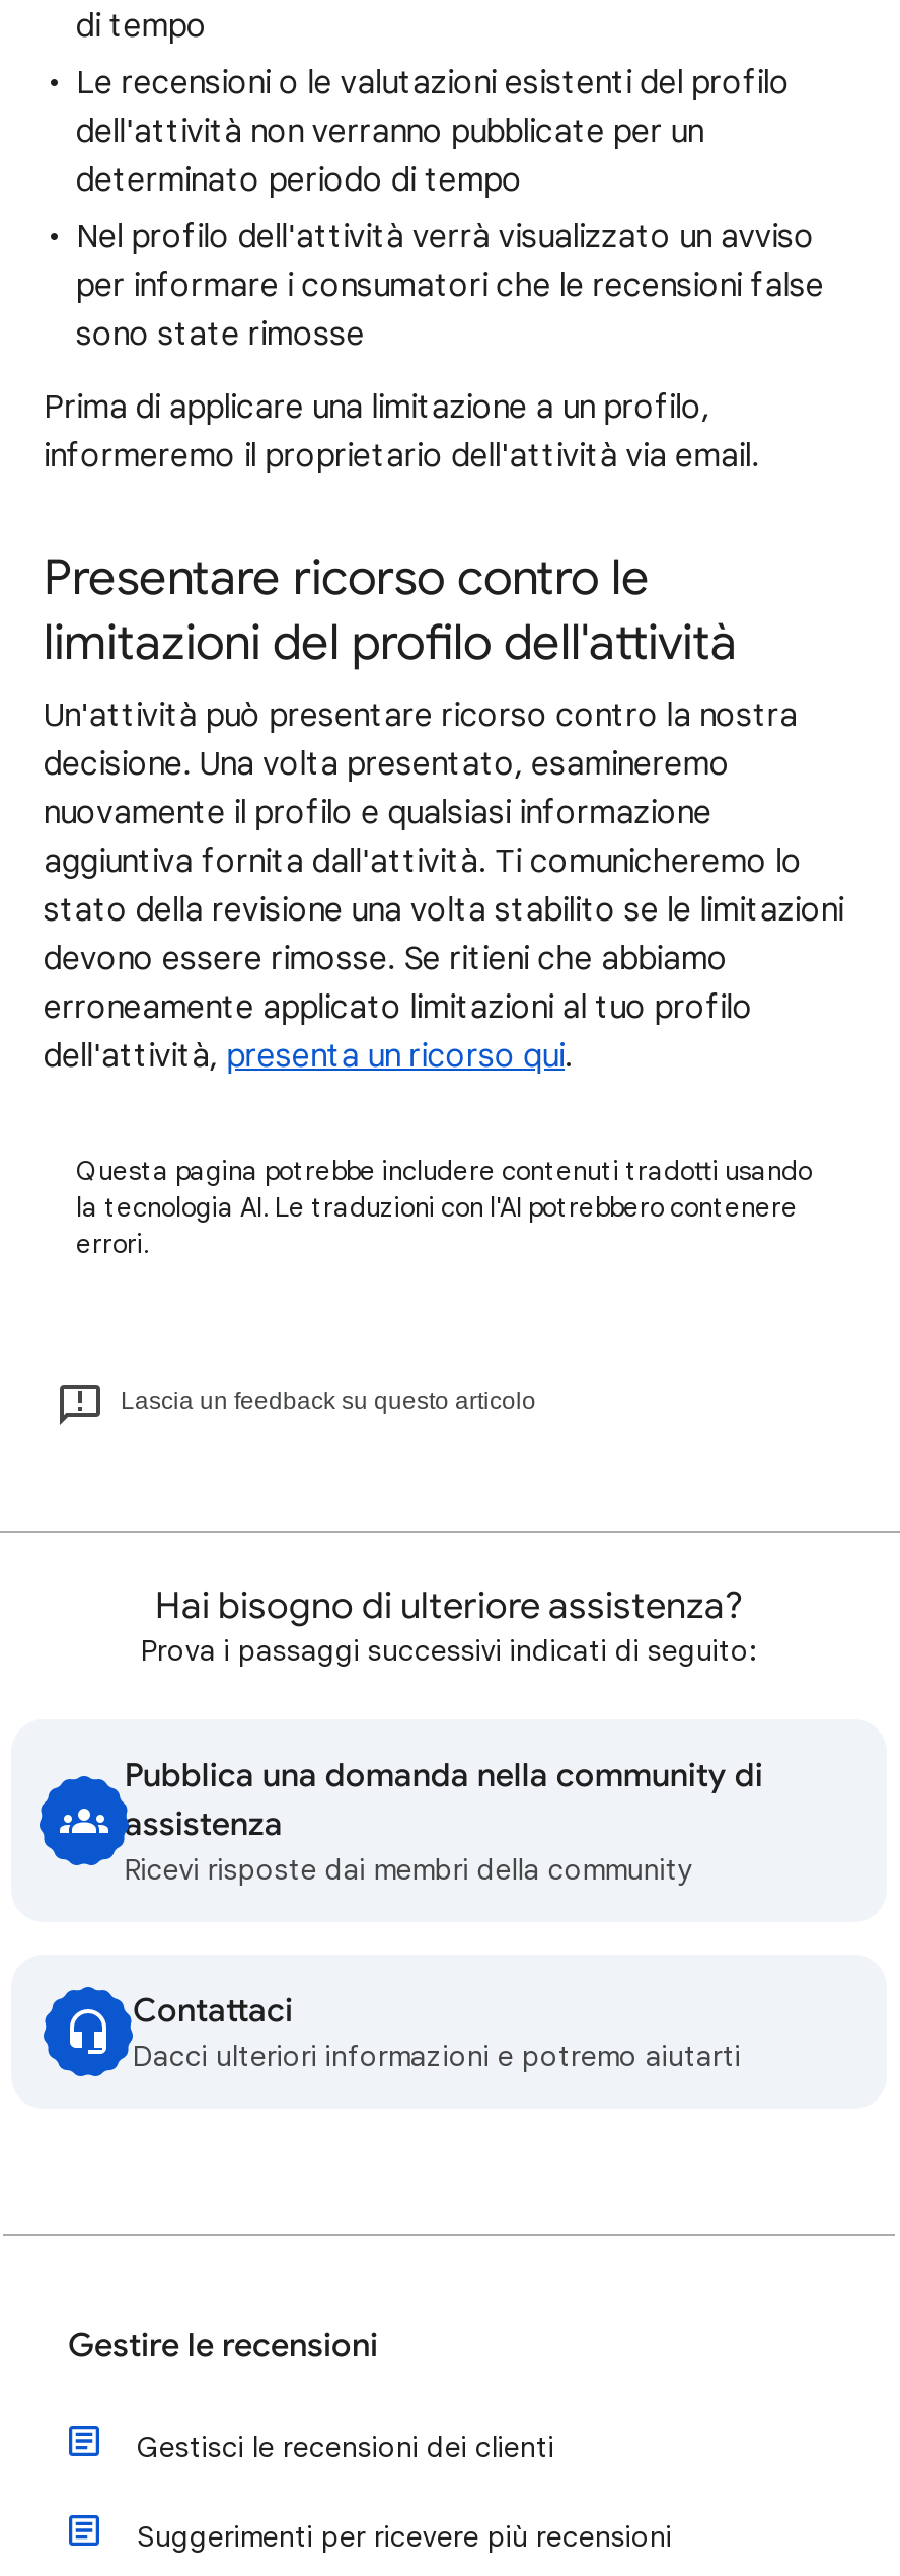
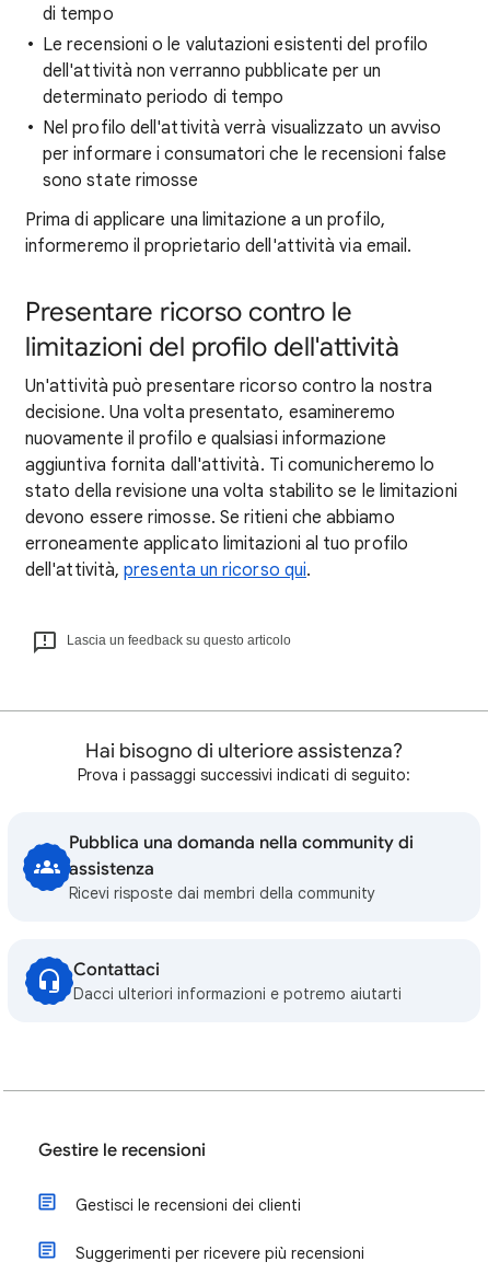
[76,1154,812,1261] Questa pagina potrebbe includere contenuti tradotti usando | la tecnologia AI. Le traduzioni con l'AI potrebbero contenere | errori. -> none

